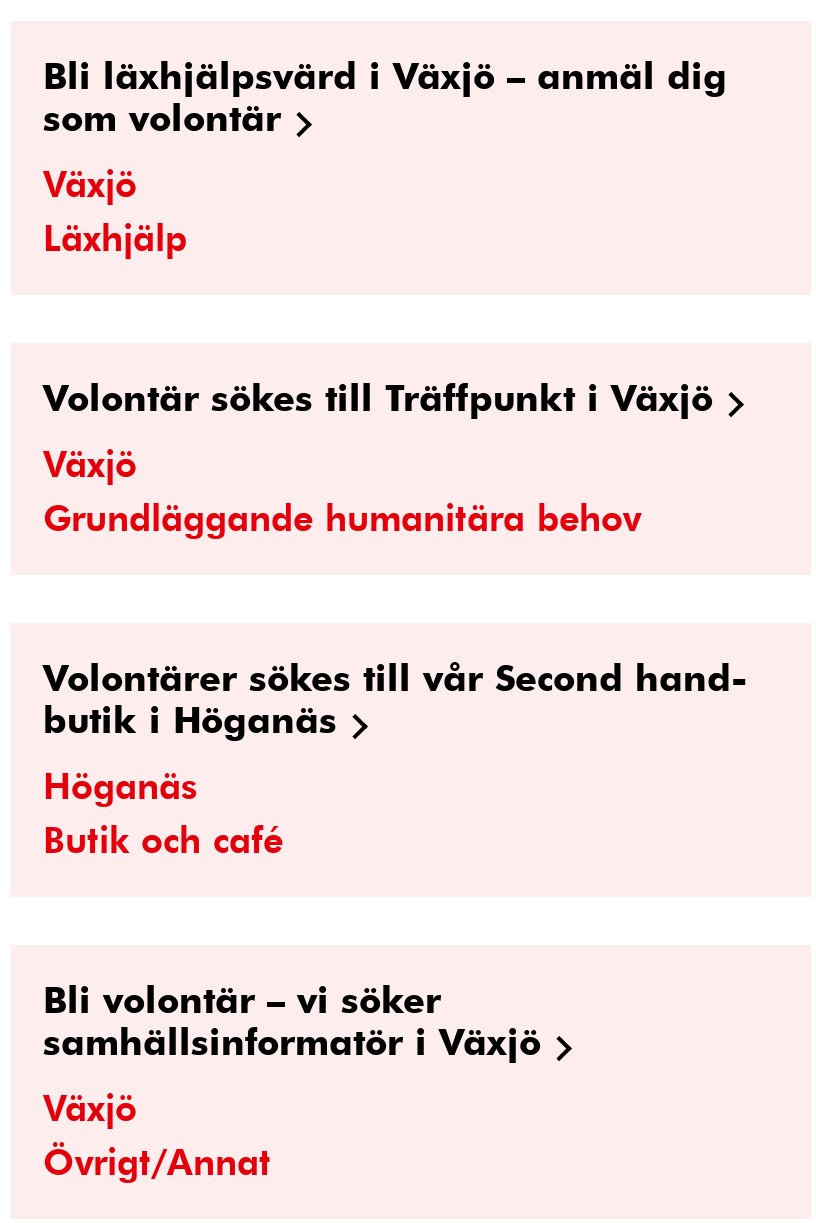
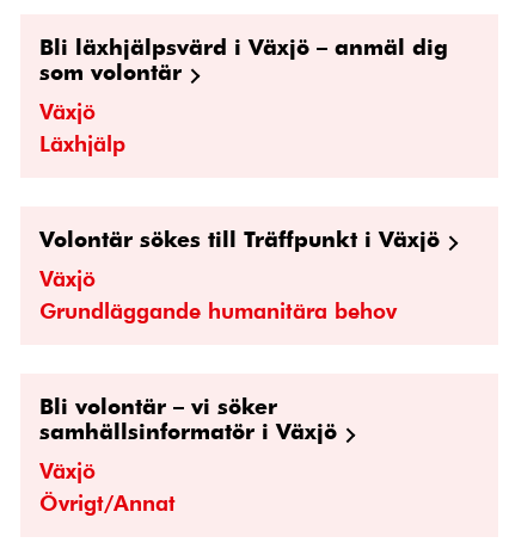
[43,653,747,861] Volontärer sökes till vår Second hand- | butik i Höganäs | Höganäs | Butik och café -> none

